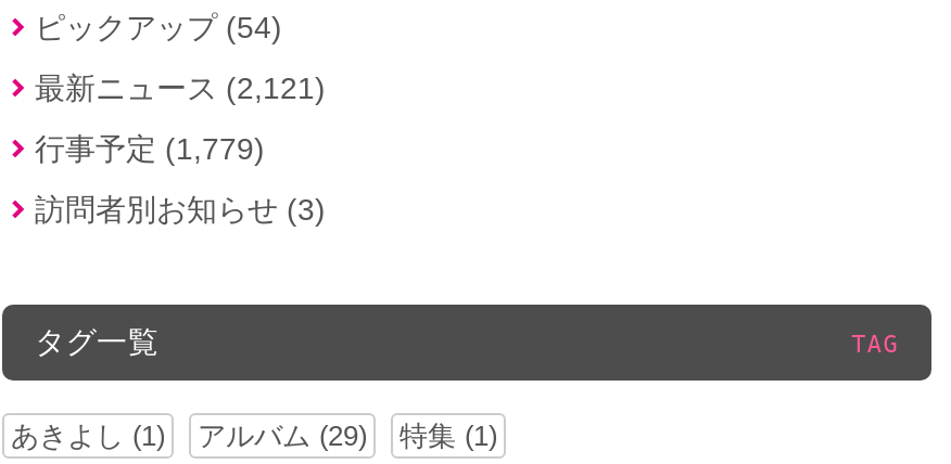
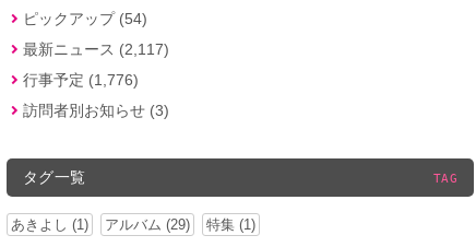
[35,70,326,105] 最新ニュース (2,121) -> [23,40,169,58] 最新ニュース (2,117)
[35,131,265,166] 行事予定 (1,779) -> [23,71,139,89] 行事予定 (1,776)

